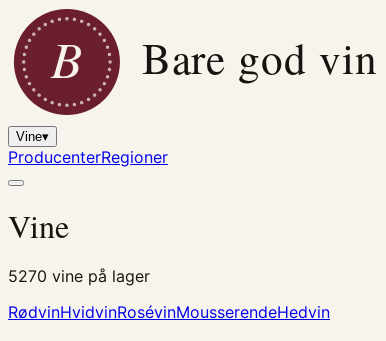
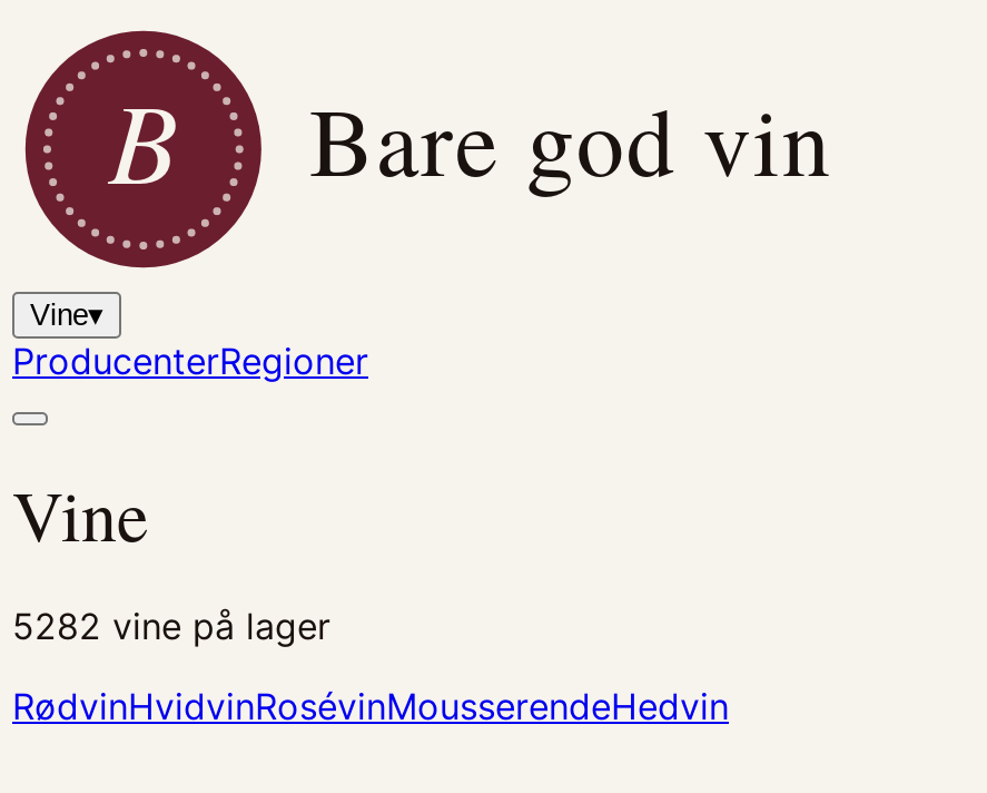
[8,266,150,286] 5270 vine på lager -> [12,603,330,648] 5282 vine på lager

